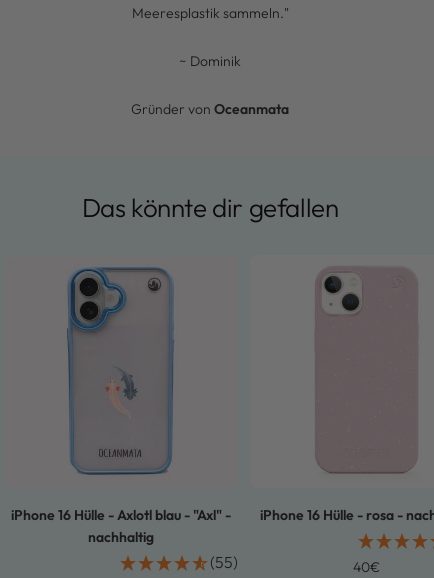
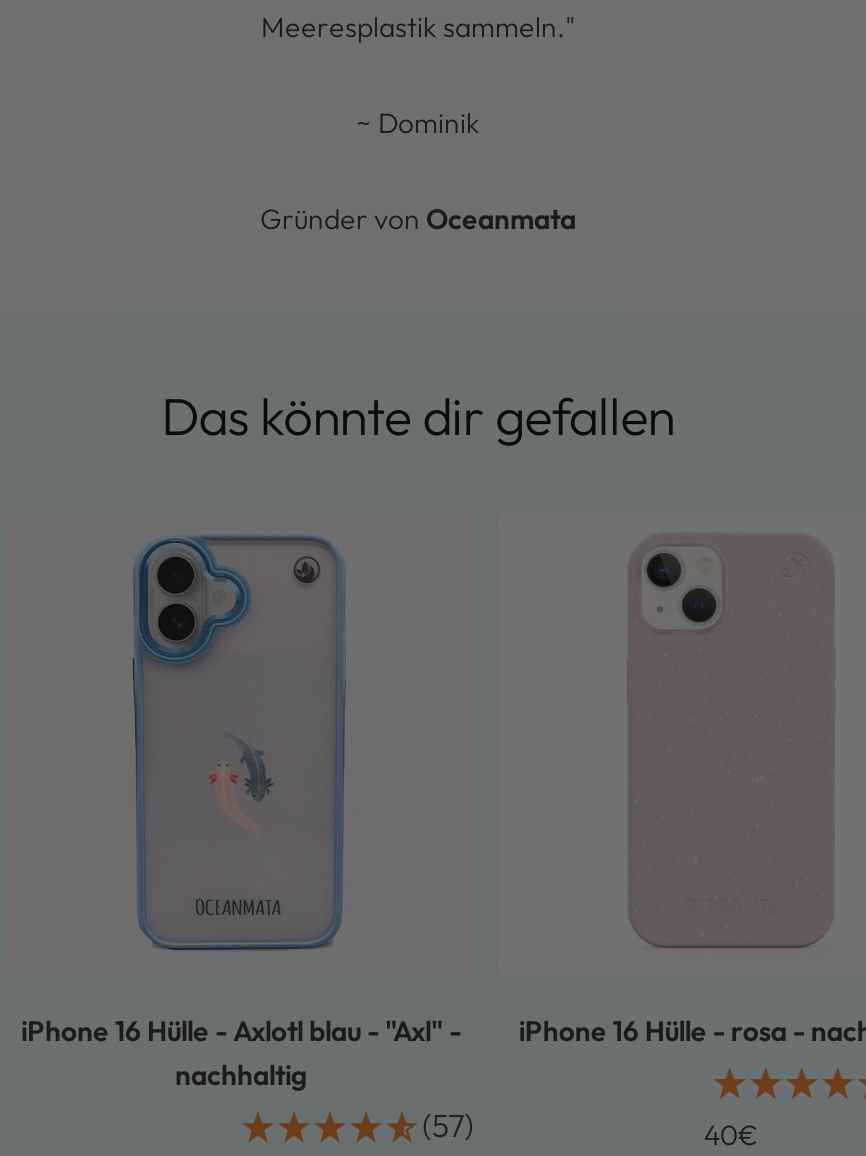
[210,552,238,572] (55) -> [422,1104,474,1144] (57)

